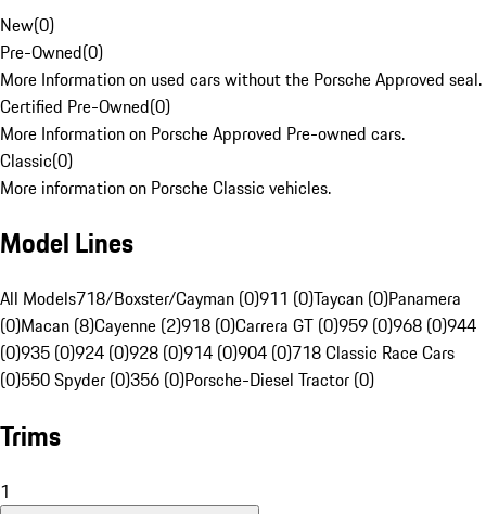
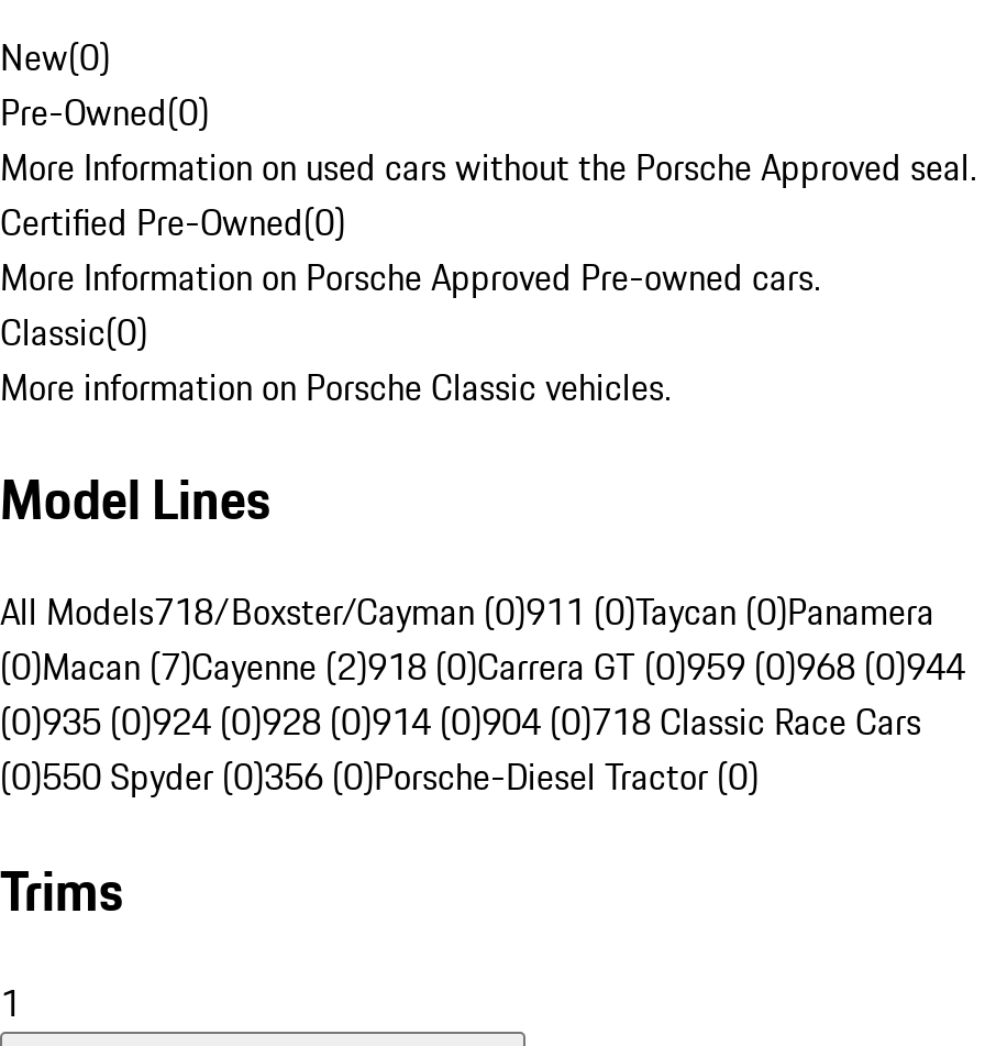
[0,313,476,339] (0)Macan (8)Cayenne (2)918 (0)Carrera GT (0)959 (0)968 (0)944 -> [0,641,965,694] (0)Macan (7)Cayenne (2)918 (0)Carrera GT (0)959 (0)968 (0)944

